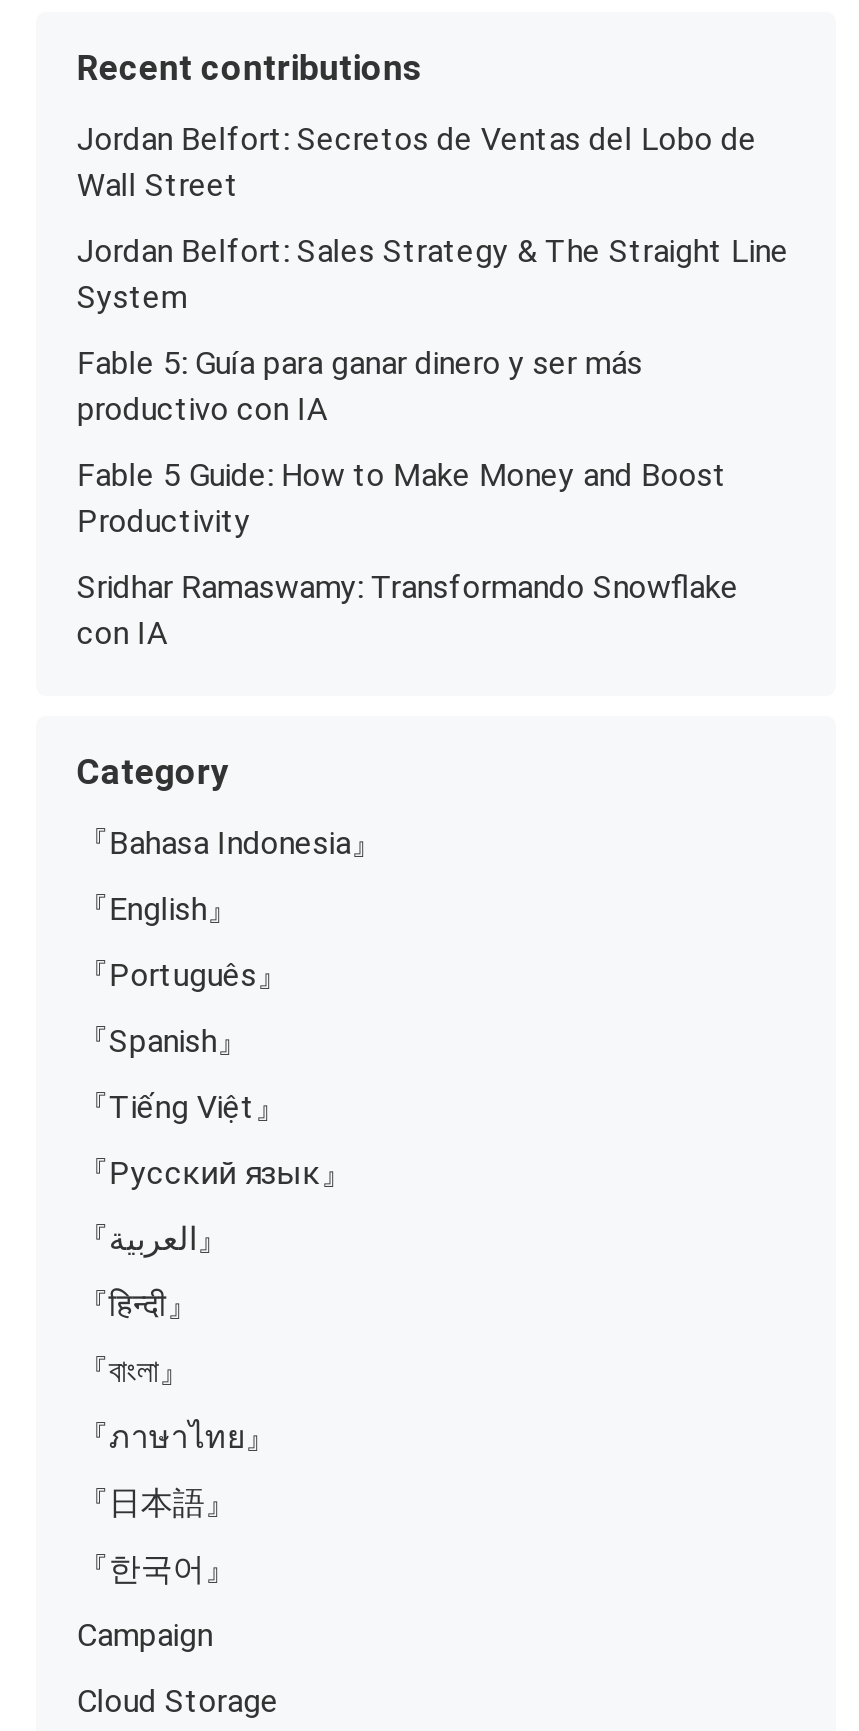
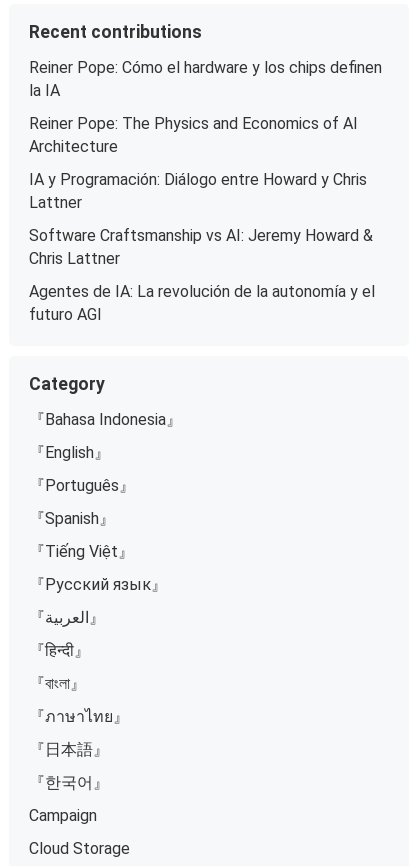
[77,120,757,204] Jordan Belfort: Secretos de Ventas del Lobo de | Wall Street -> [29,58,382,100] Reiner Pope: Cómo el hardware y los chips definen | la IA
[77,232,789,316] Jordan Belfort: Sales Strategy & The Straight Line | System -> [29,114,358,156] Reiner Pope: The Physics and Economics of AI | Architecture
[77,344,643,428] Fable 5: Guía para ganar dinero y ser más | productivo con IA -> [29,170,367,212] IA y Programación: Diálogo entre Howard y Chris | Lattner
[77,456,727,540] Fable 5 Guide: How to Make Money and Boost | Productivity -> [29,226,373,268] Software Craftsmanship vs AI: Jeremy Howard & | Chris Lattner
[77,568,739,652] Sridhar Ramaswamy: Transformando Snowflake | con IA -> [29,282,375,324] Agentes de IA: La revolución de la autonomía y el | futuro AGI

